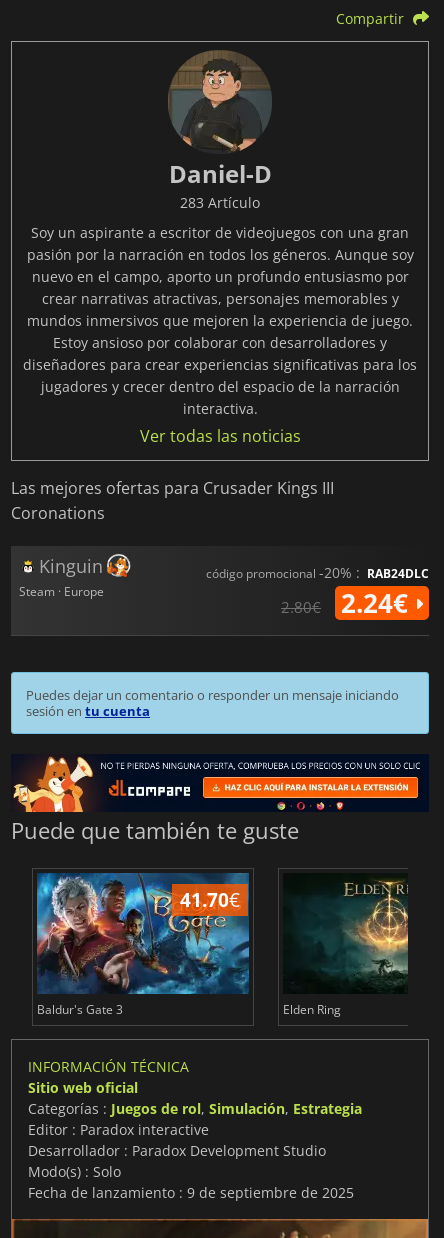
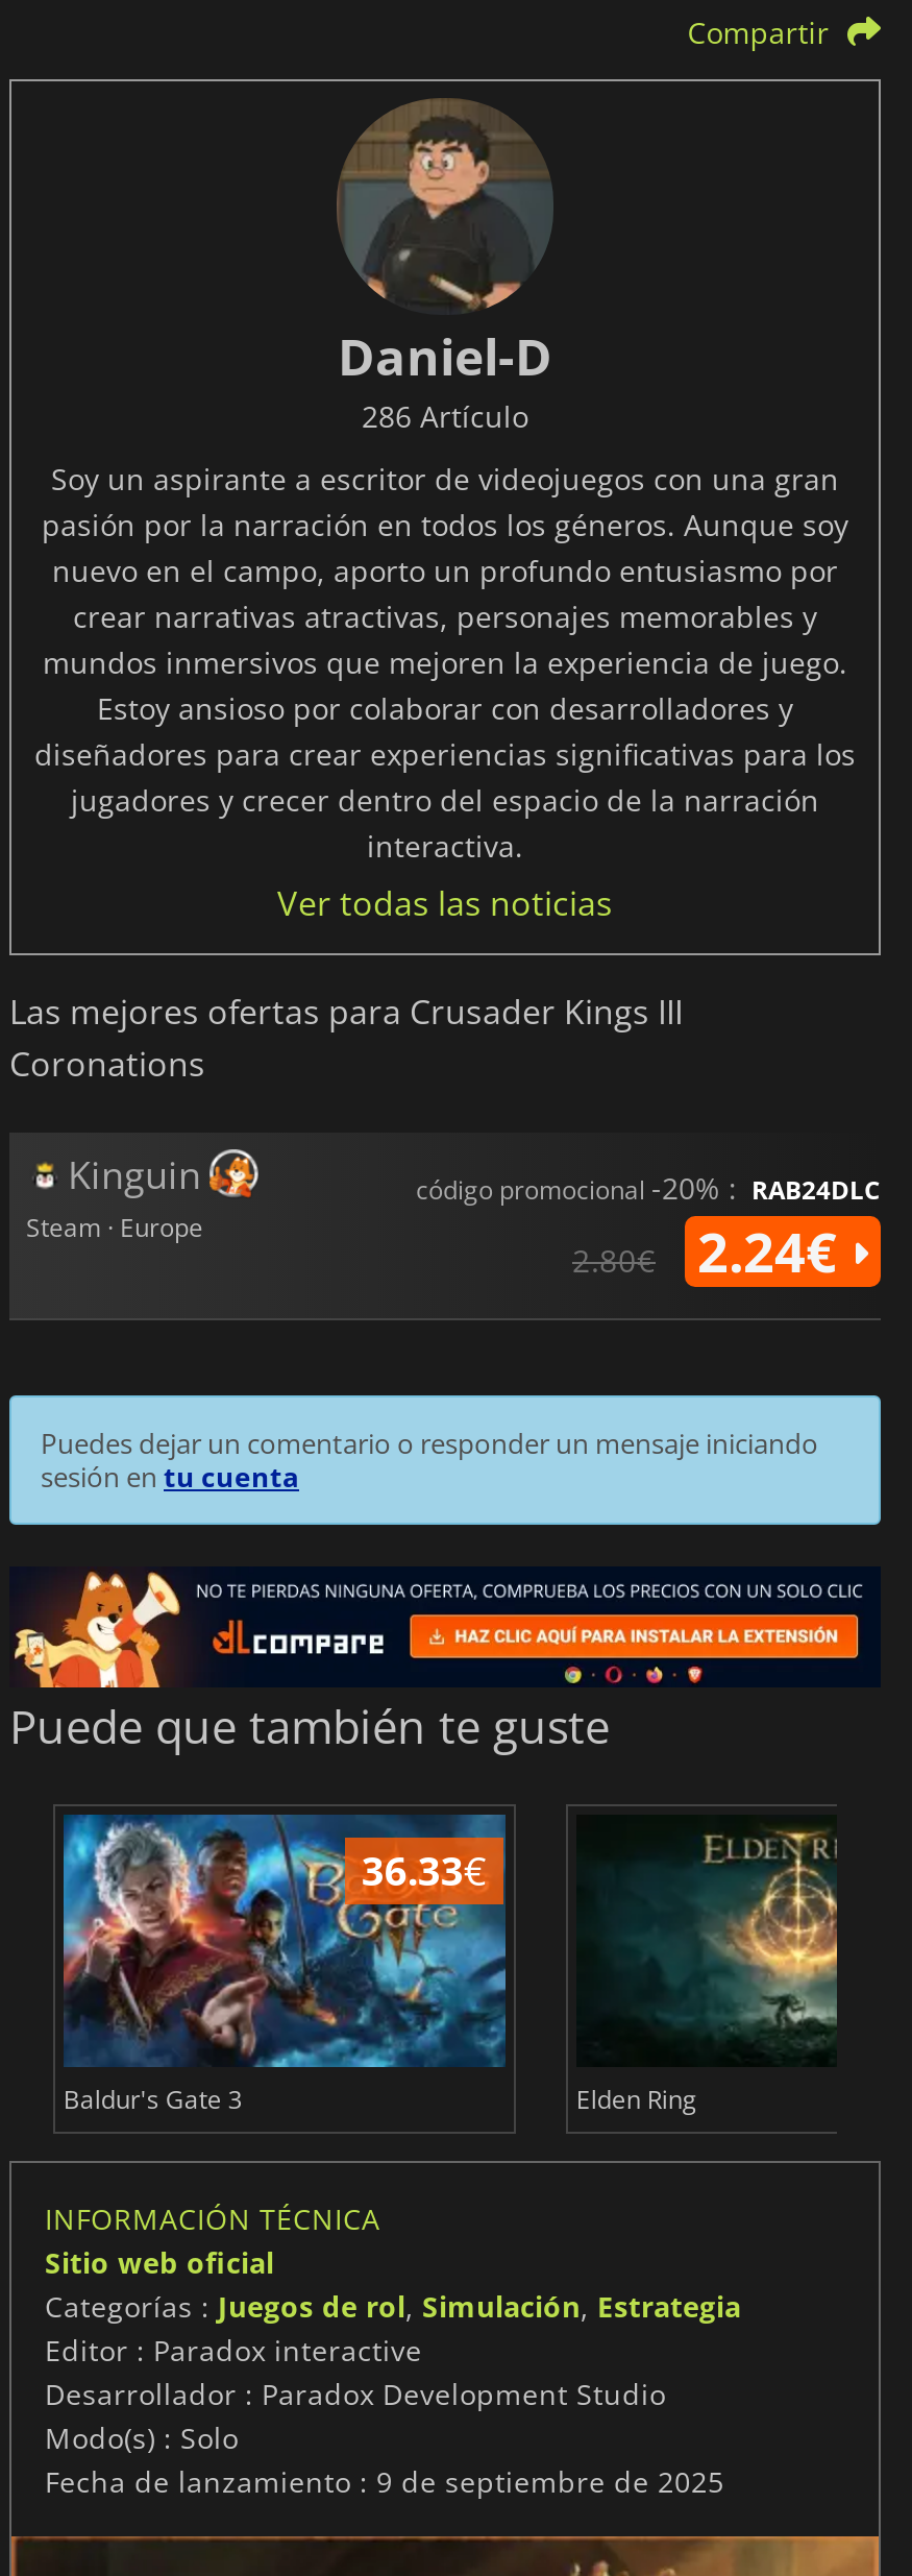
[180,193,260,212] 283 Artículo -> [362,397,528,437] 286 Artículo
[180,886,240,913] 41.70€ -> [361,1842,487,1898] 36.33€

